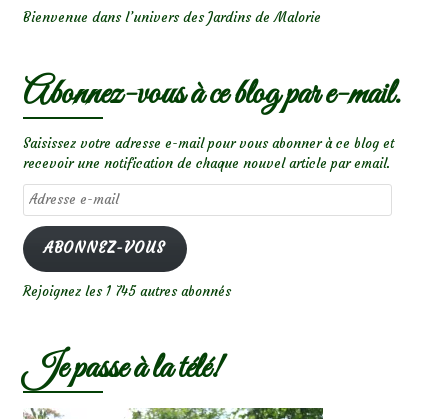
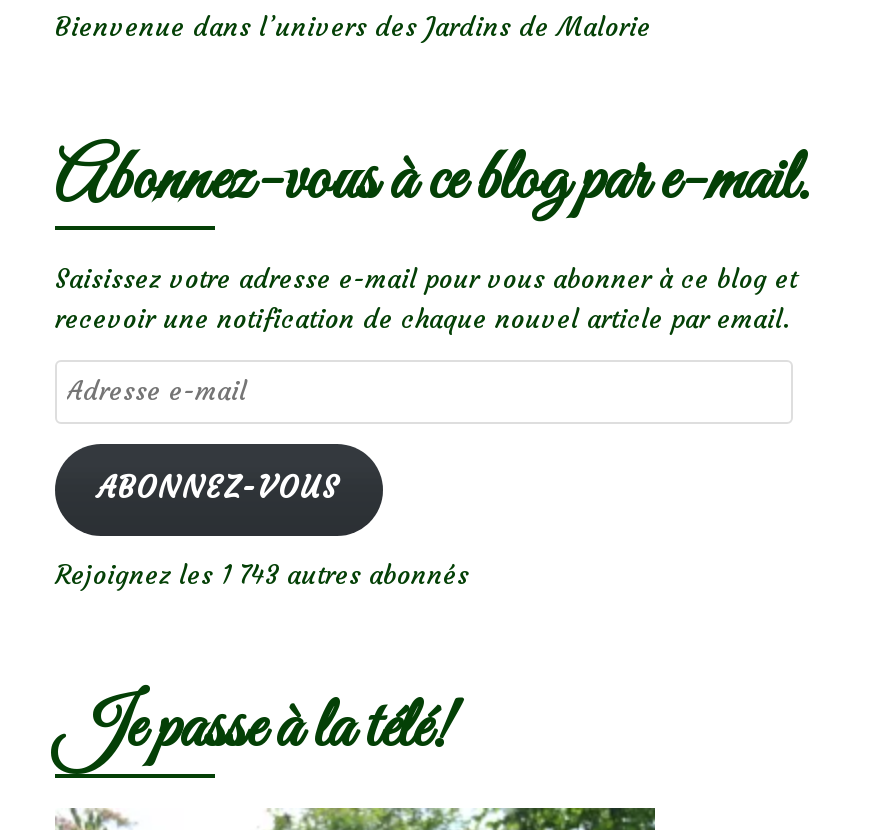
[23,283,231,300] Rejoignez les 1 745 autres abonnés -> [55,558,469,592] Rejoignez les 1 743 autres abonnés

